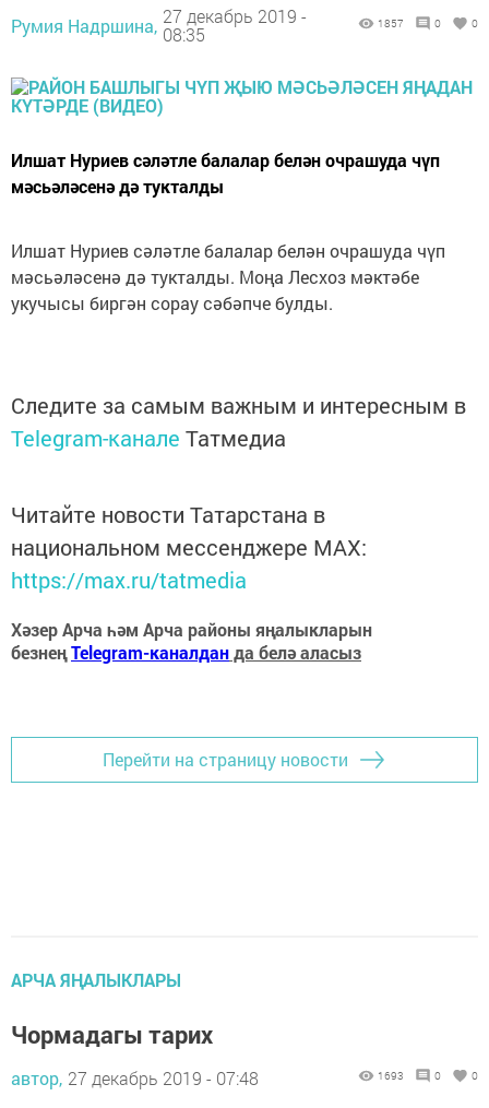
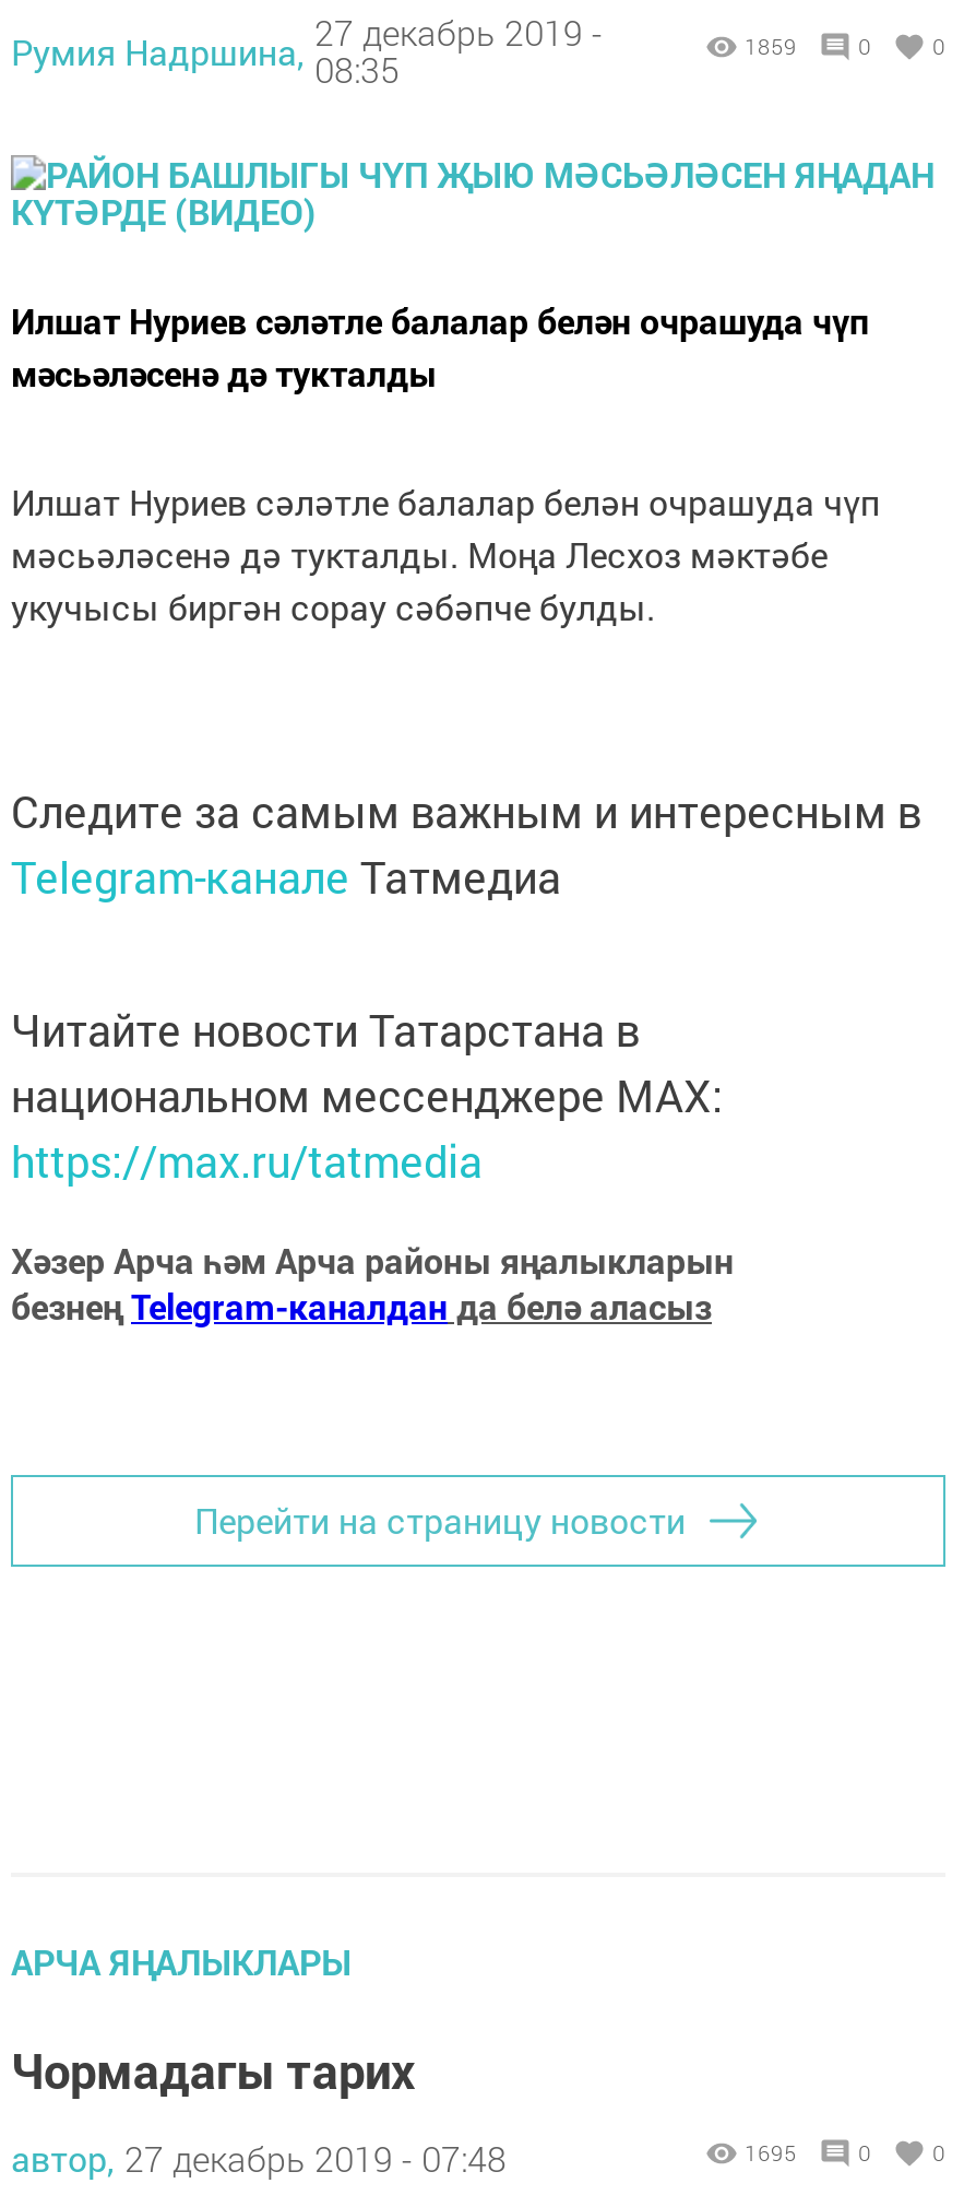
[378,16,404,30] 1857 -> [745,32,797,61] 1859
[378,1068,404,1083] 1693 -> [745,2139,797,2167] 1695

